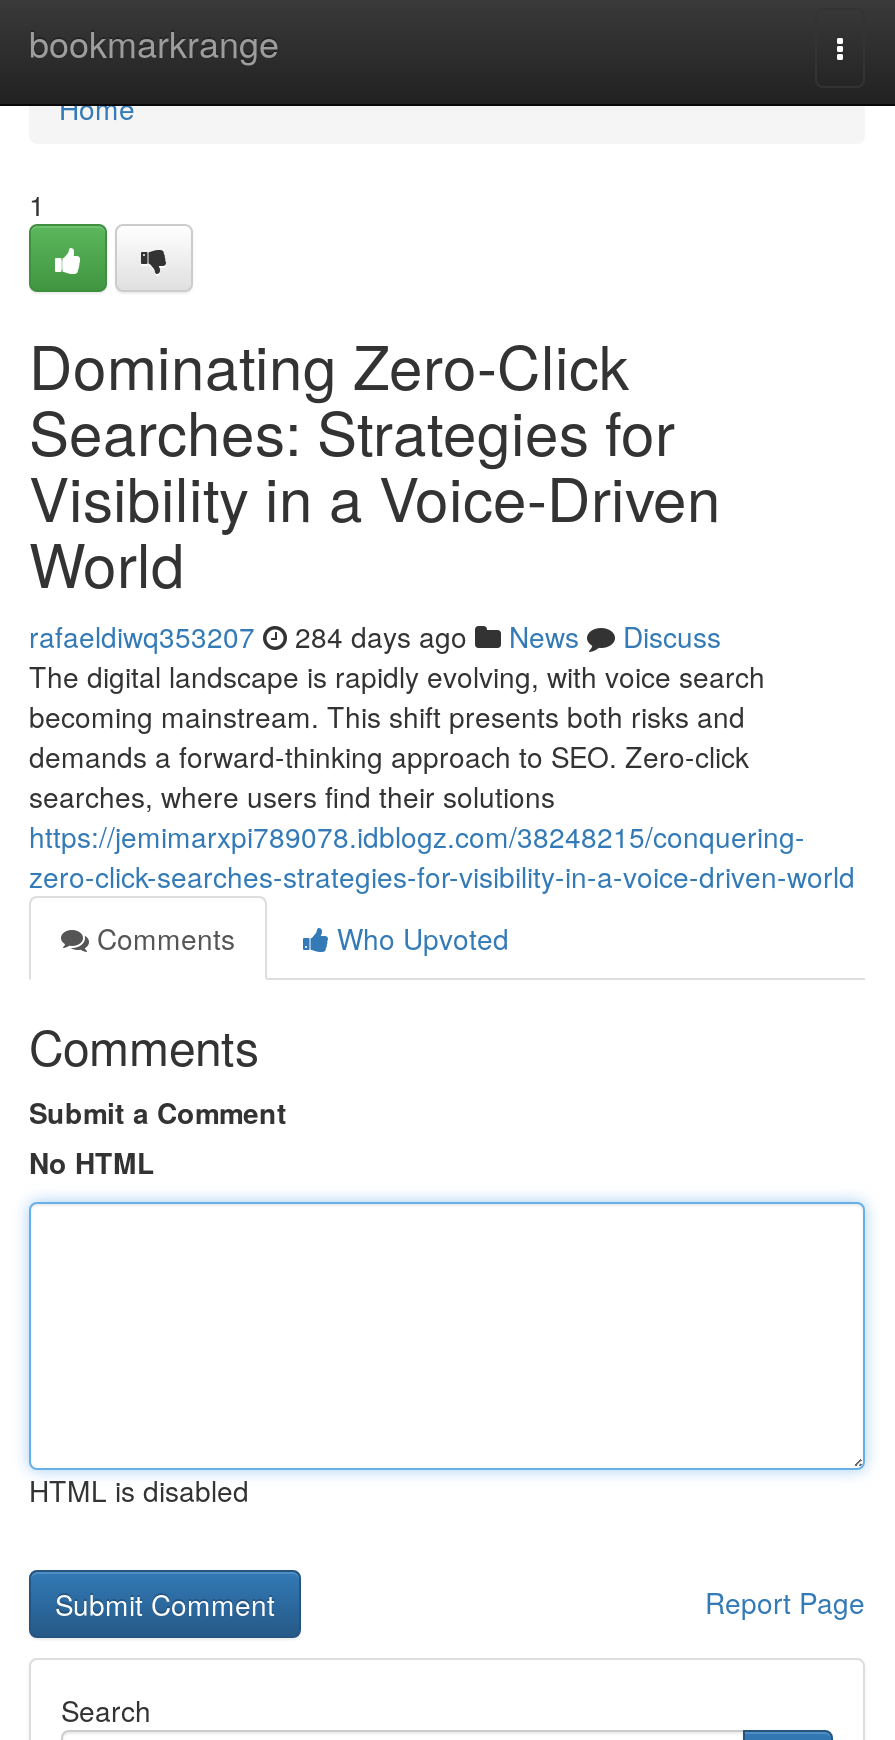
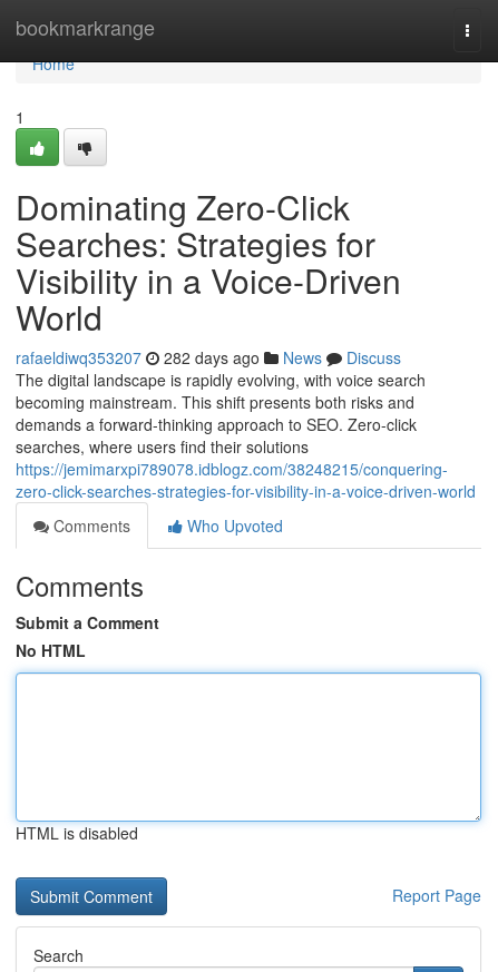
[29,616,721,656] rafaeldiwq353207 284 days ago News Discuss -> [16,346,401,369] rafaeldiwq353207 282 days ago News Discuss

